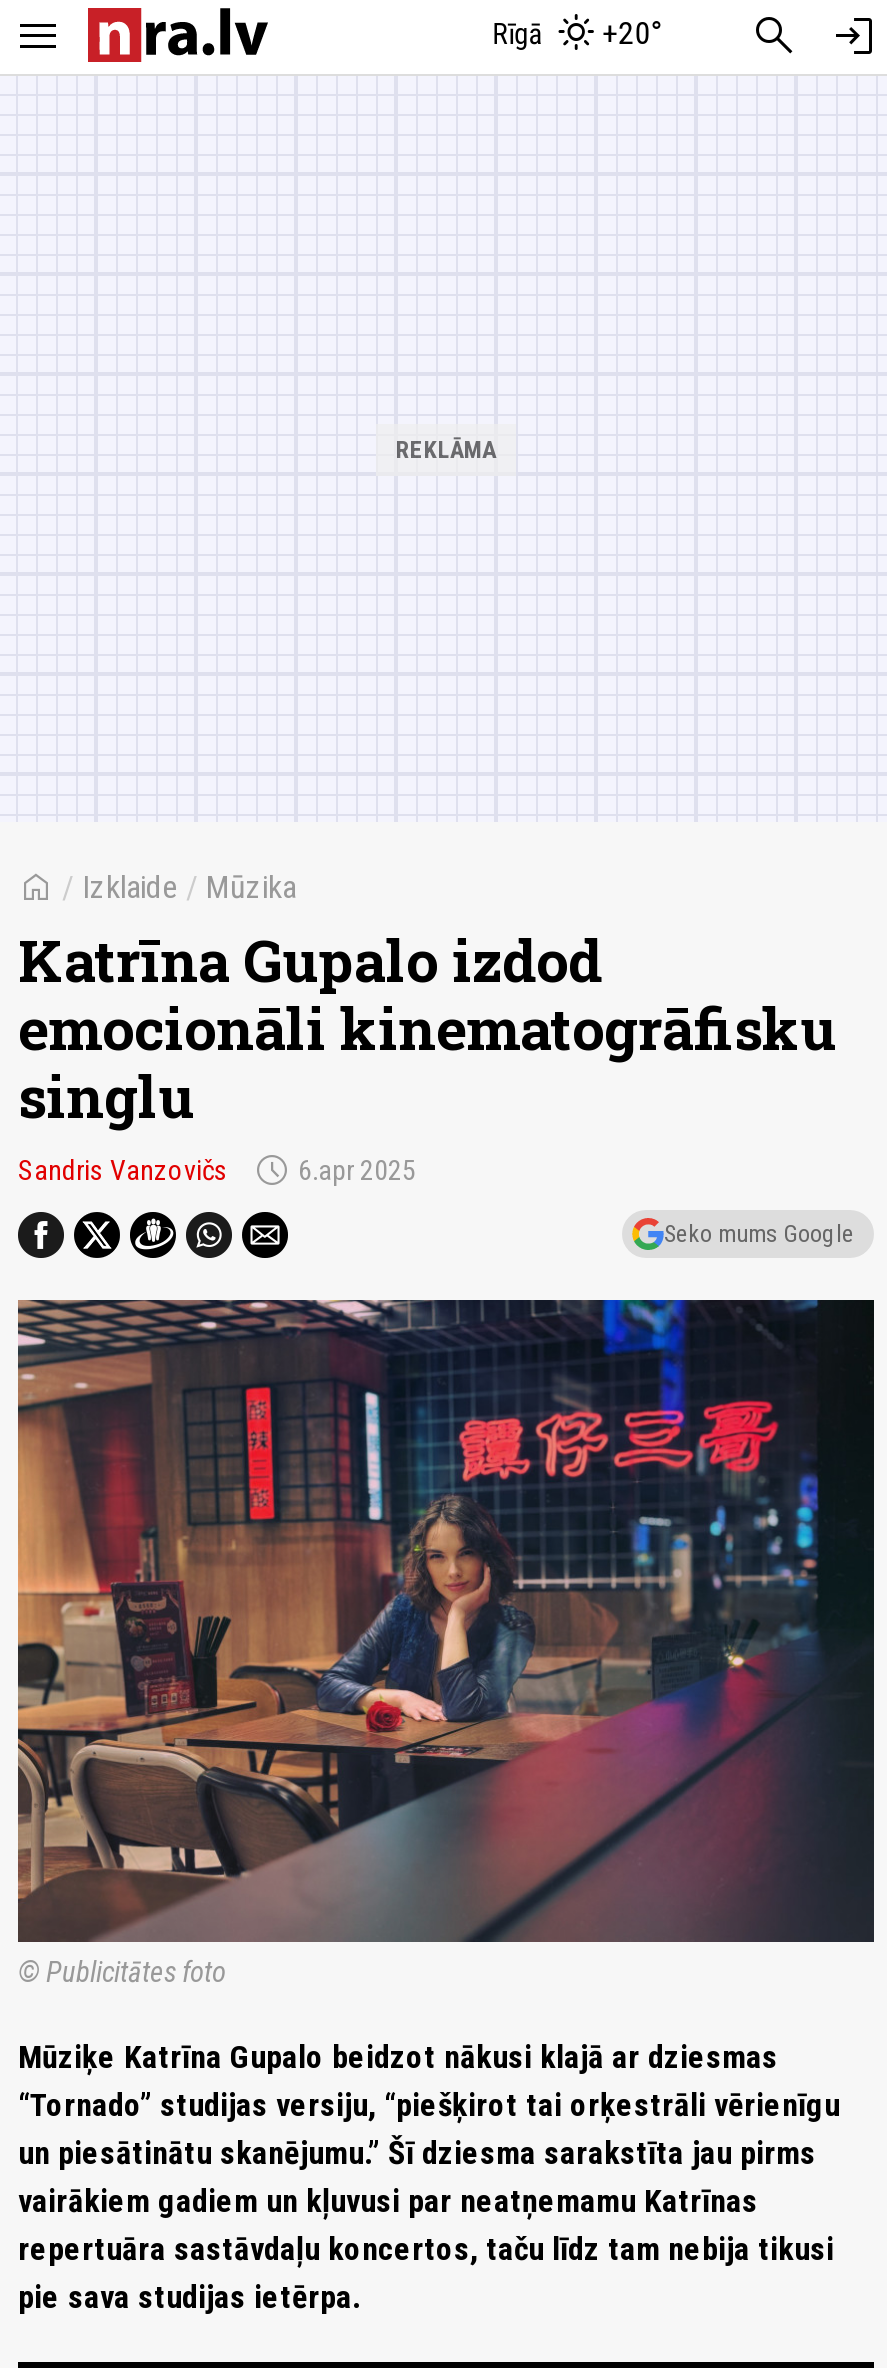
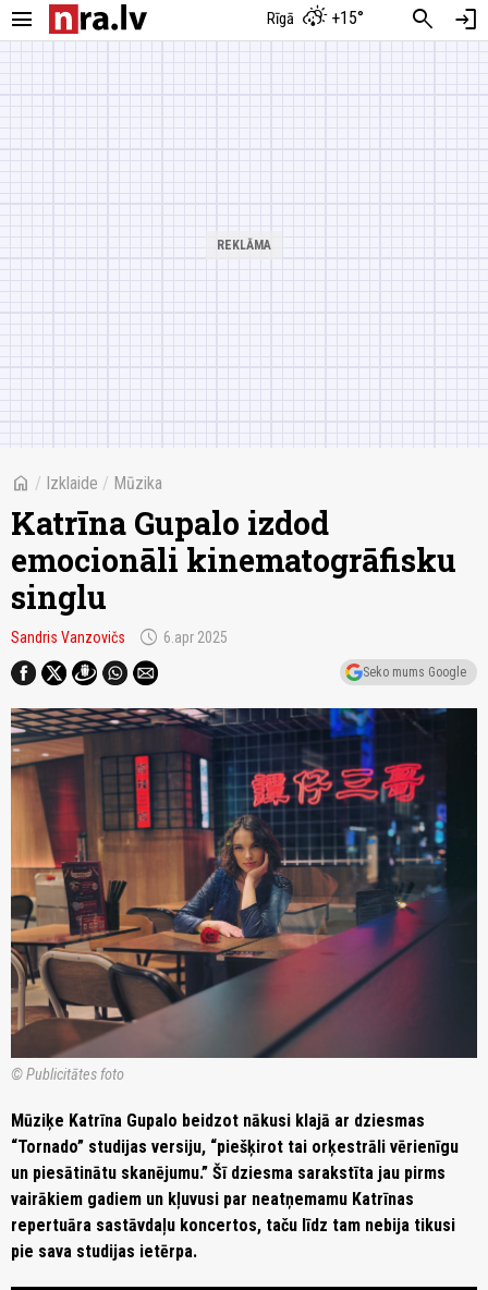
[492,14,662,52] Rīgā +20° -> [267,8,364,28] Rīgā +15°

